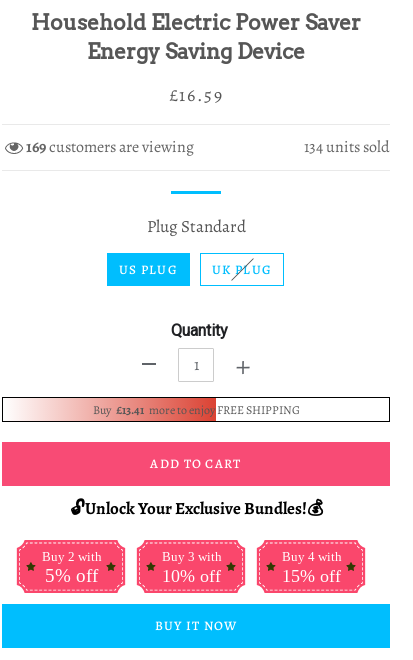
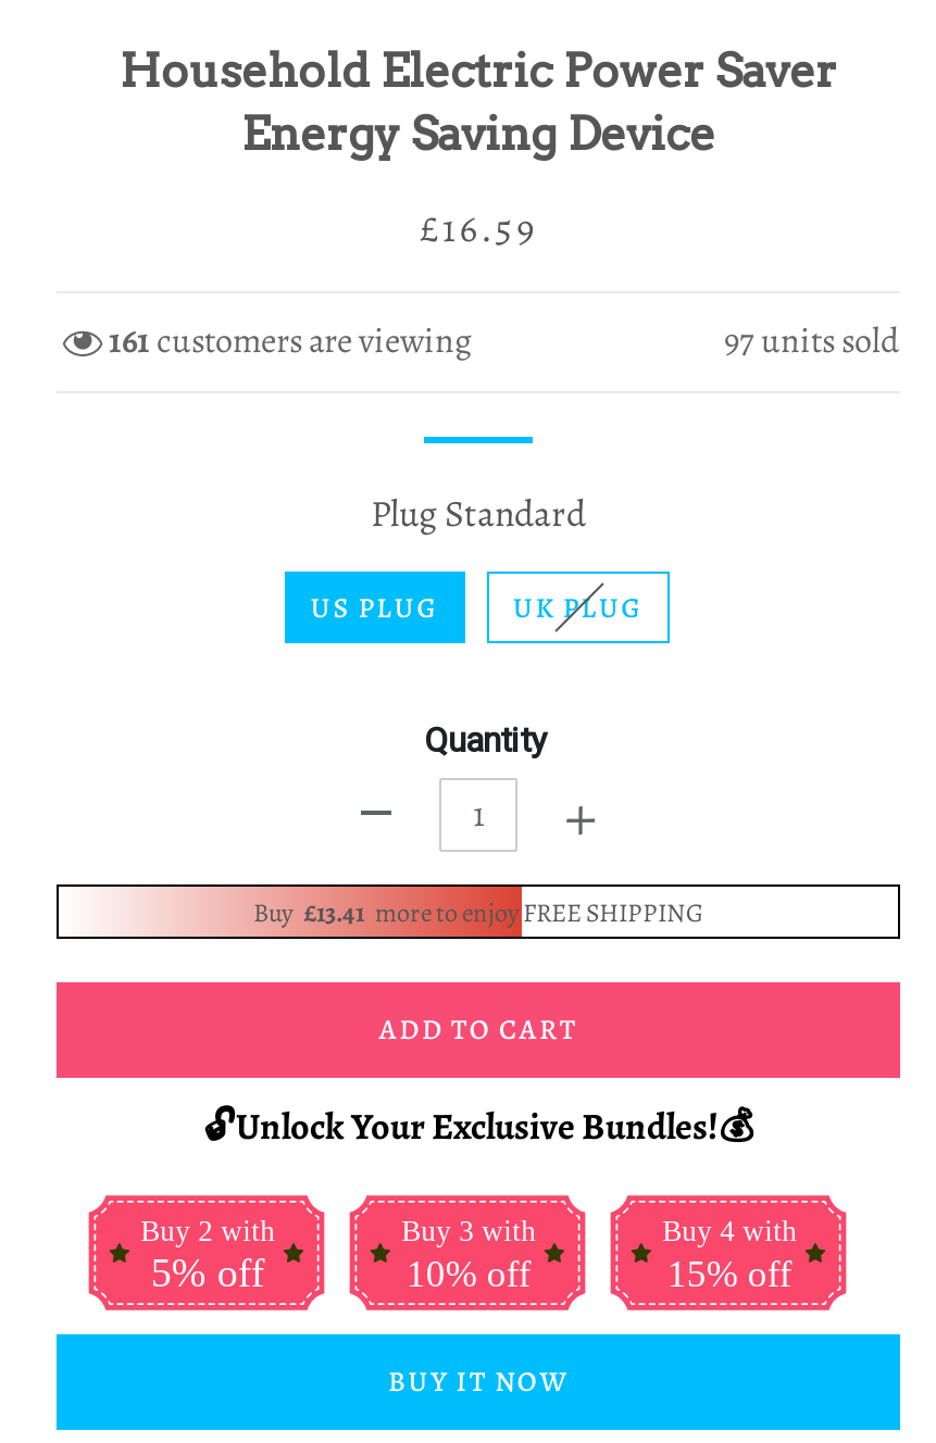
[26,136,194,158] 169 customers are viewing -> [109,317,472,365] 161 customers are viewing
[304,136,390,158] 134 units sold -> [724,317,900,365] 97 units sold

